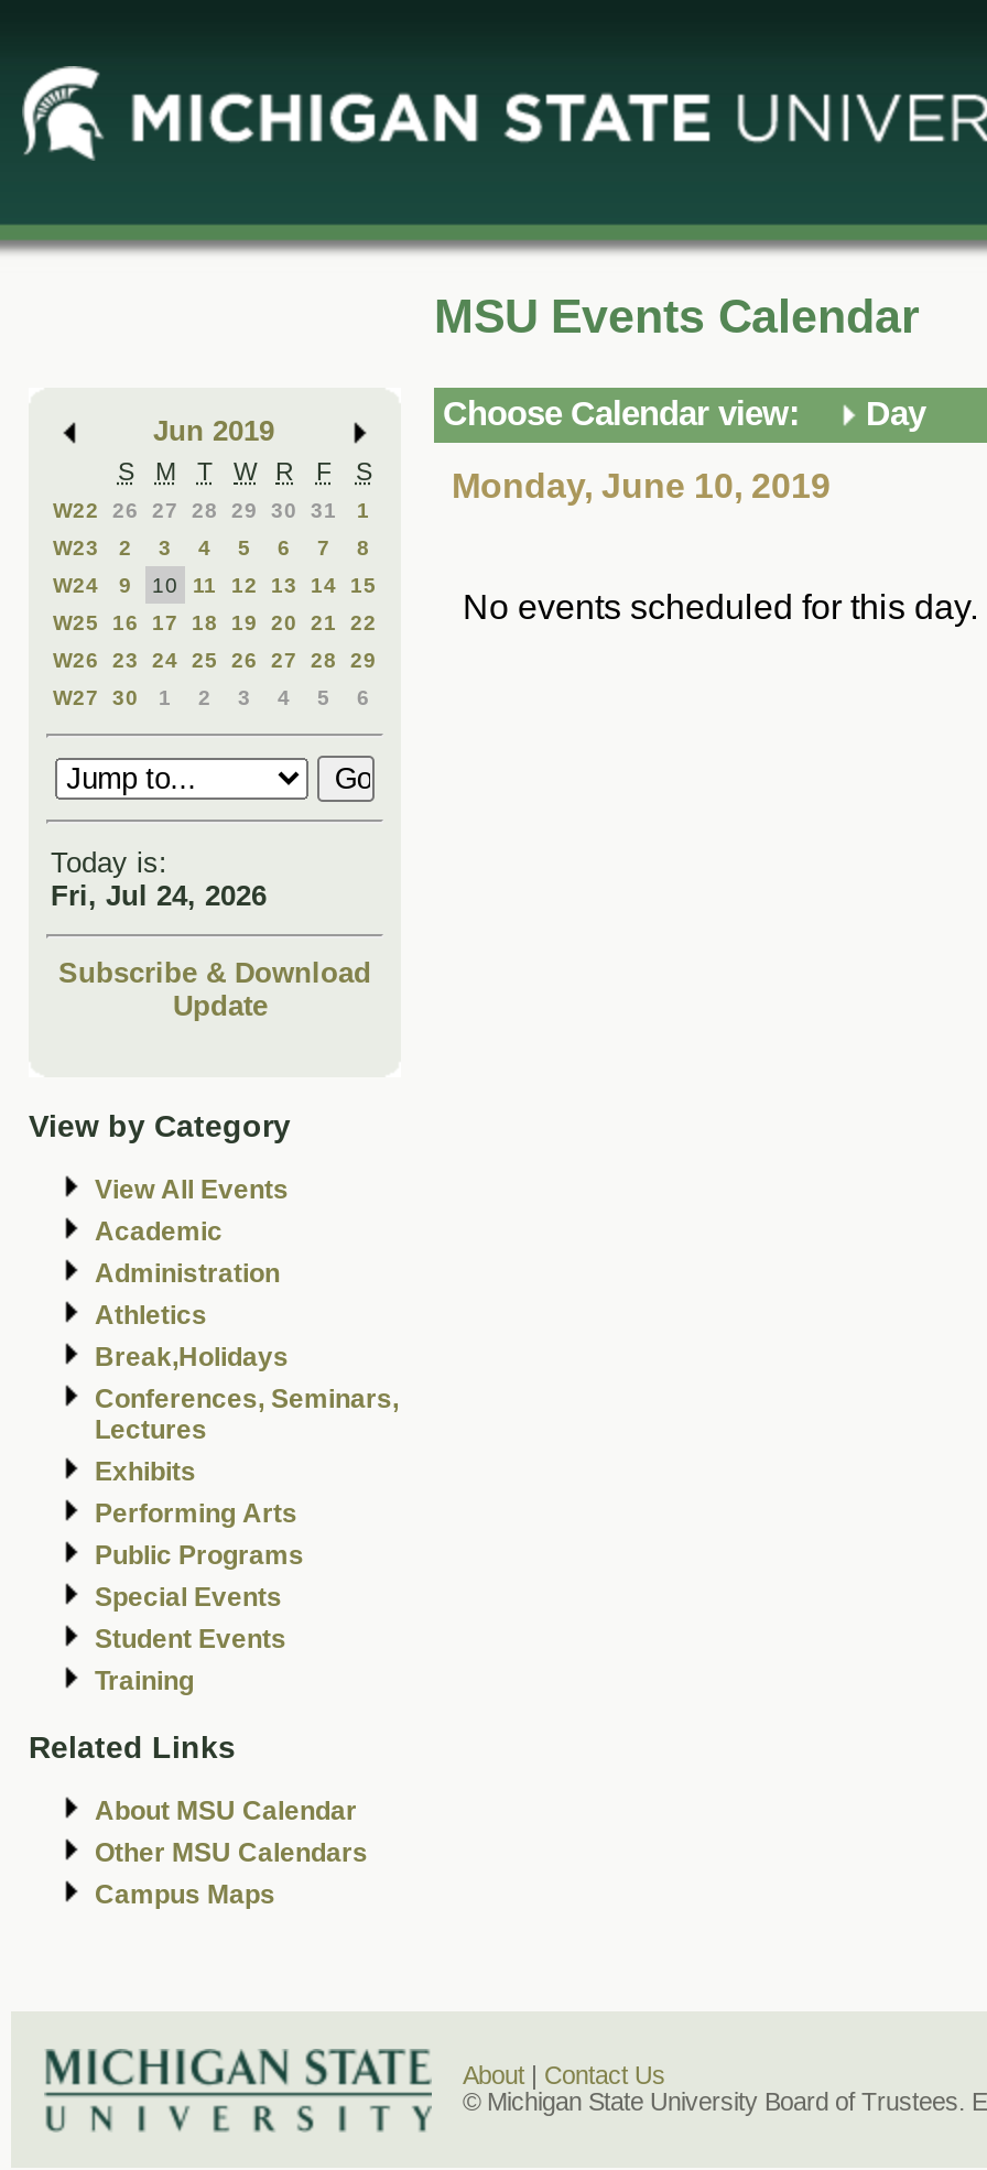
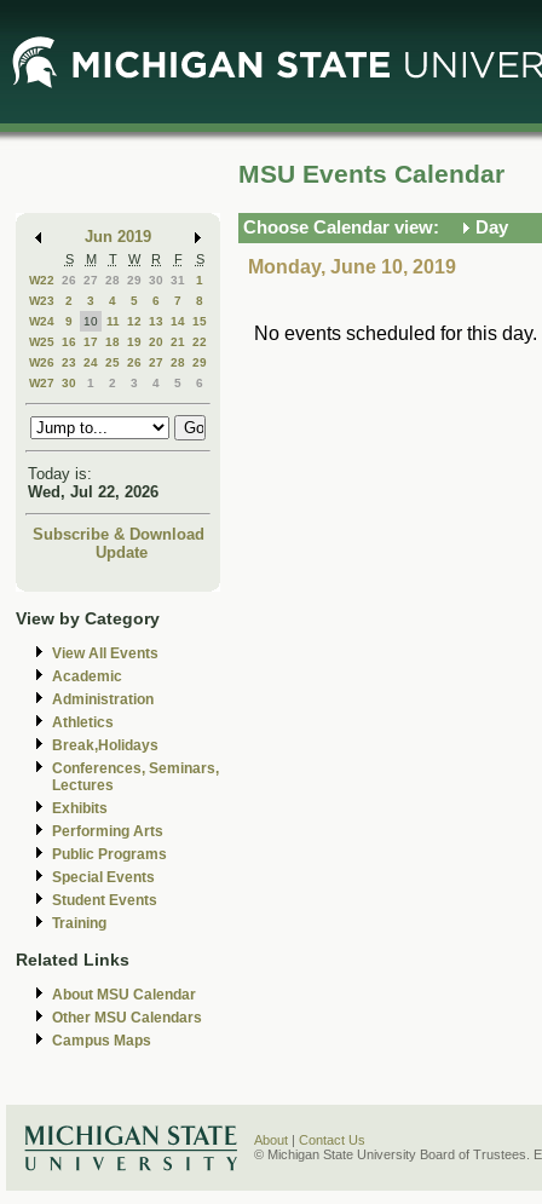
[51,880,267,913] Fri, Jul 24, 2026 -> [28,483,158,501] Wed, Jul 22, 2026

